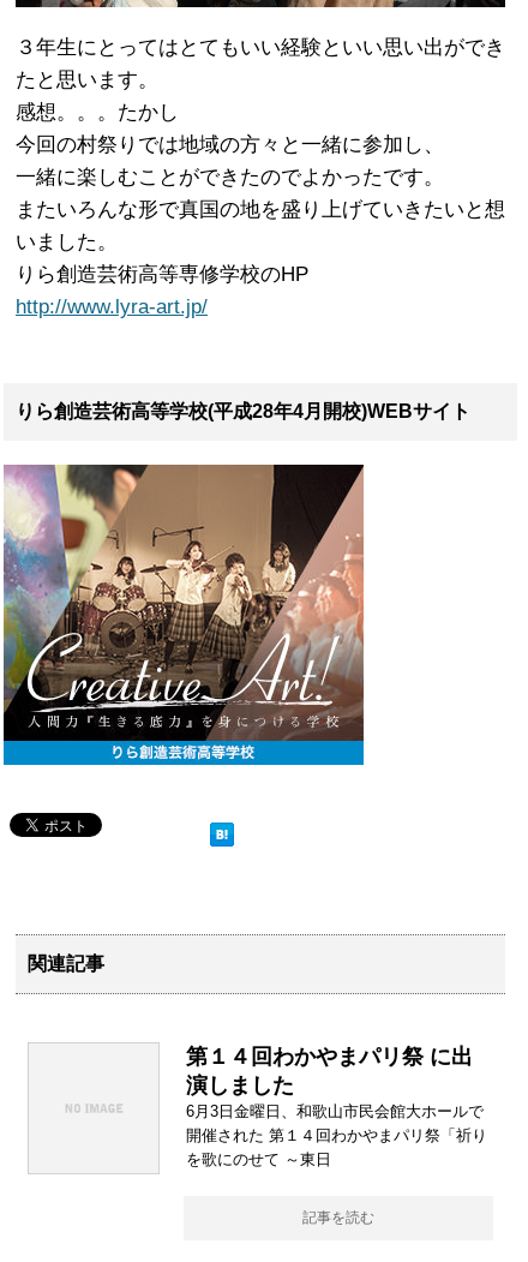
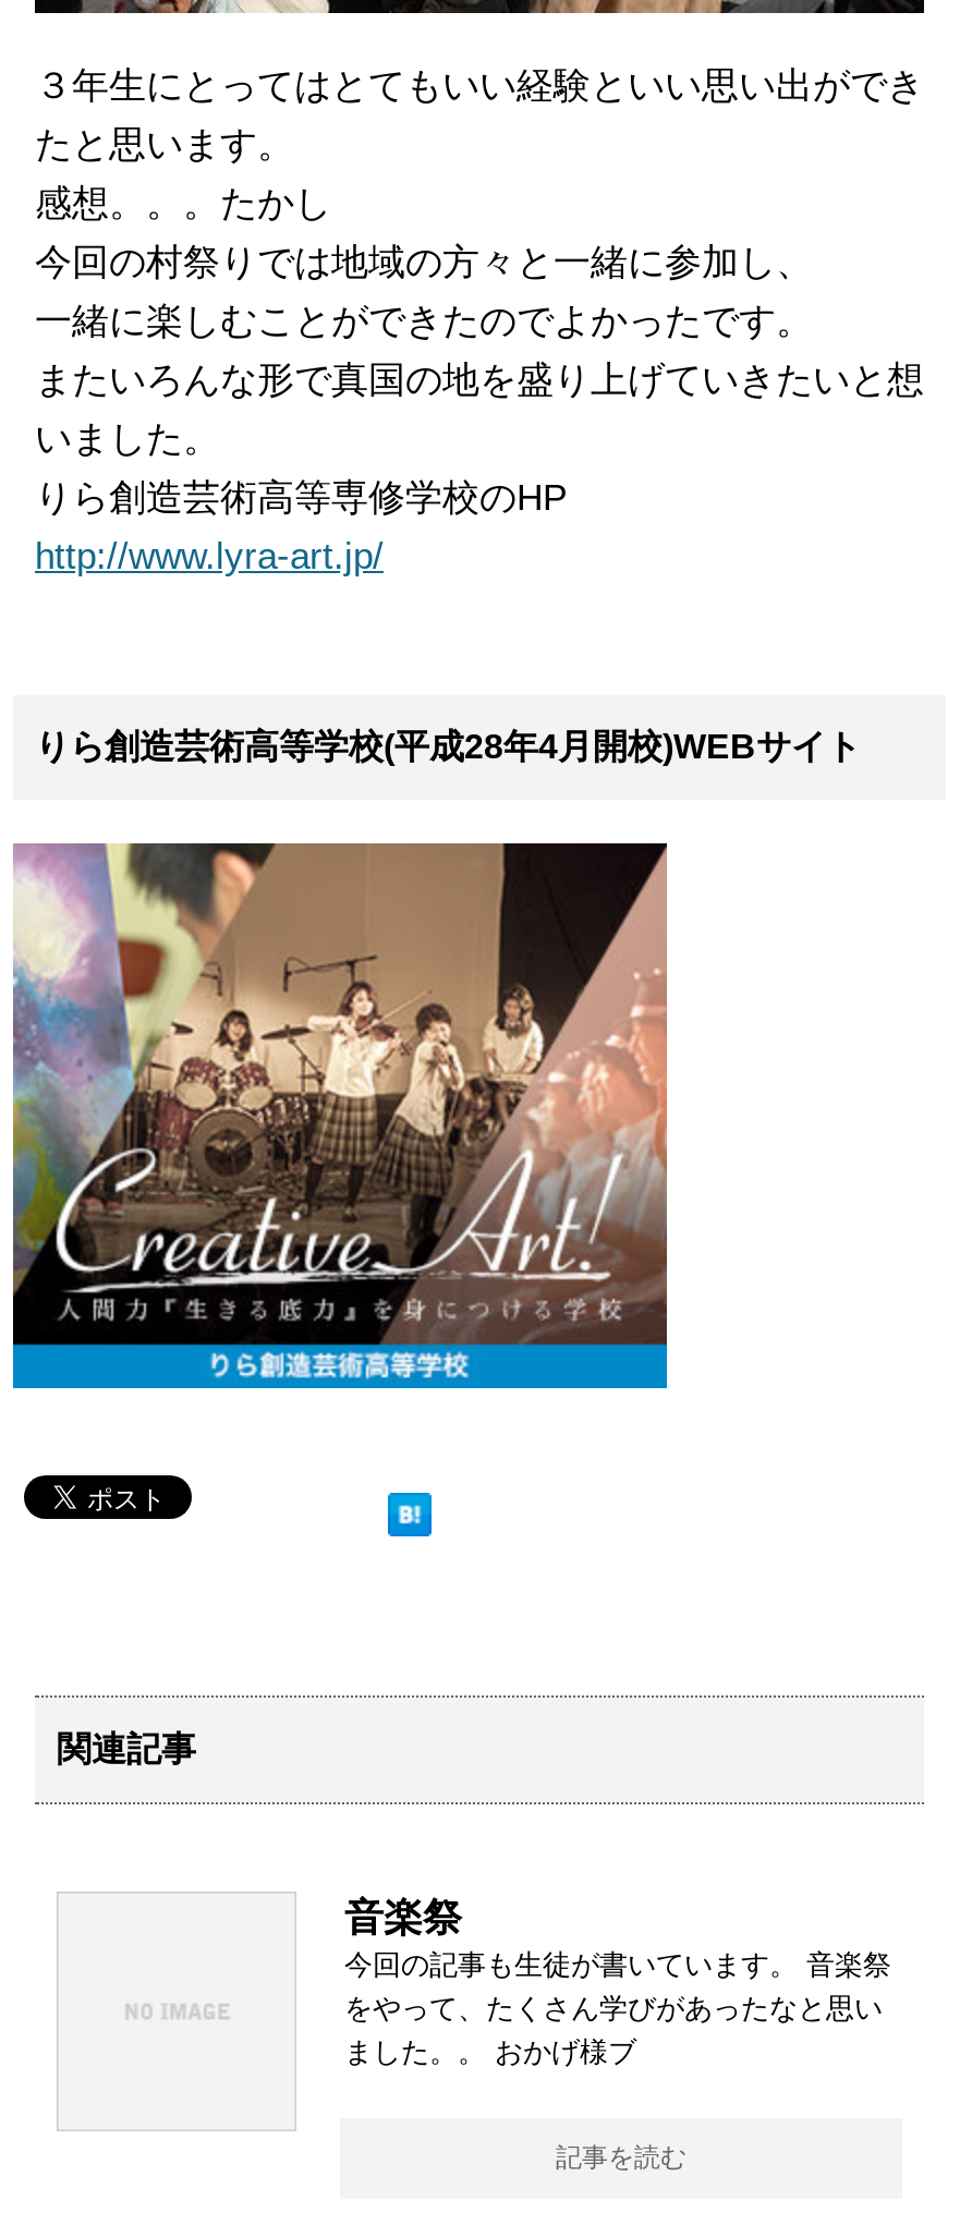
[186,1045,487,1169] 第１４回わかやまパリ祭 に出 | 演しました | 6月3日金曜日、和歌山市民会館大ホールで | 開催された 第１４回わかやまパリ祭「祈り | を歌にのせて ～東日 -> [344,1896,891,2069] 音楽祭 | 今回の記事も生徒が書いています。 音楽祭 | をやって、たくさん学びがあったなと思い | ました。。 おかげ様ブ

